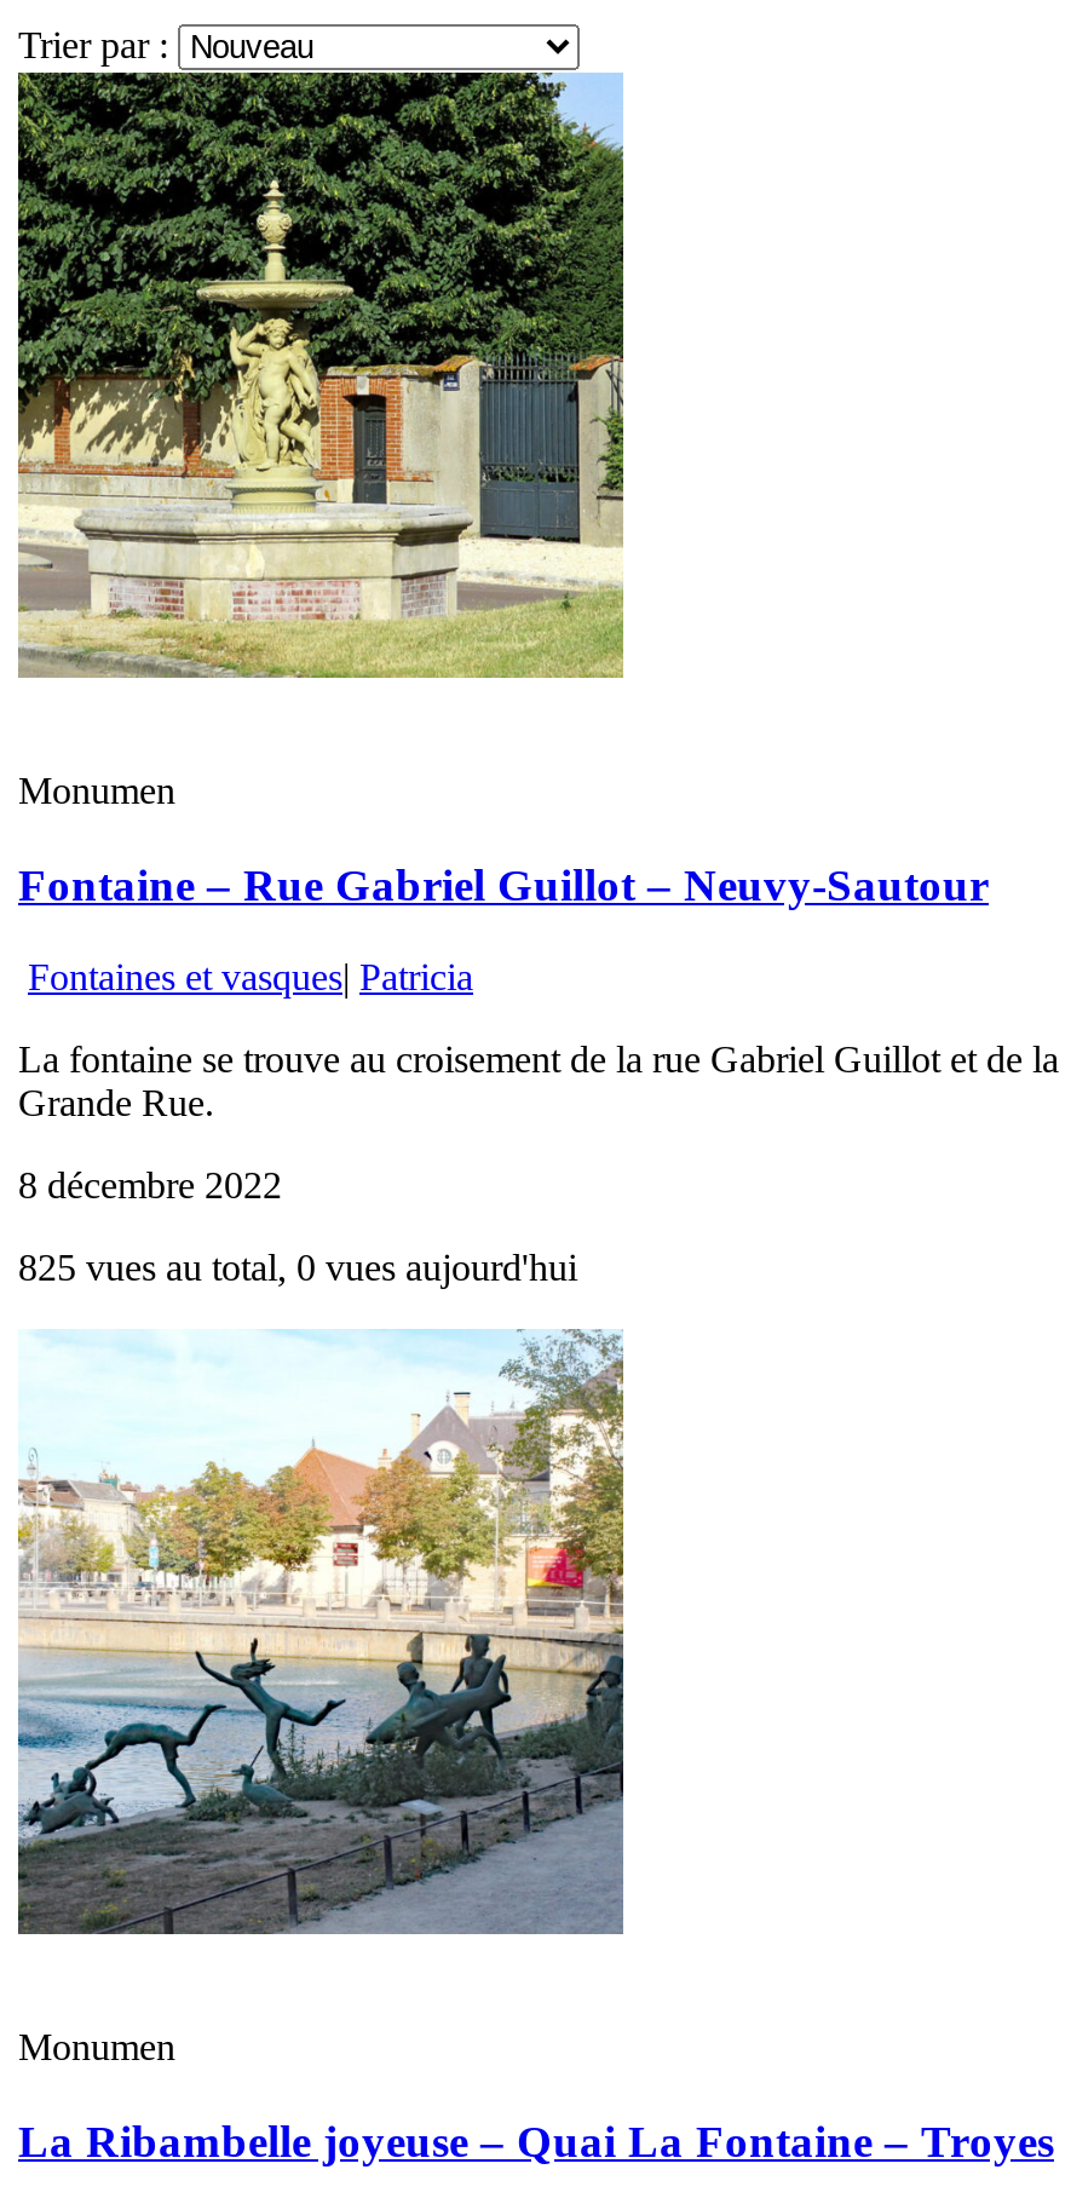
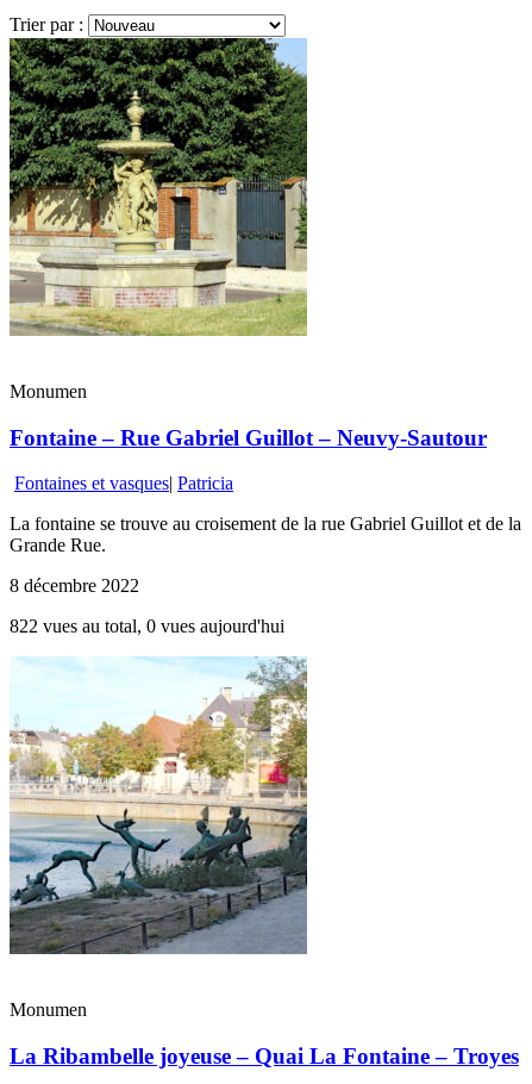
[18,1247,577,1288] 825 vues au total, 0 vues aujourd'hui -> [10,616,284,636] 822 vues au total, 0 vues aujourd'hui

